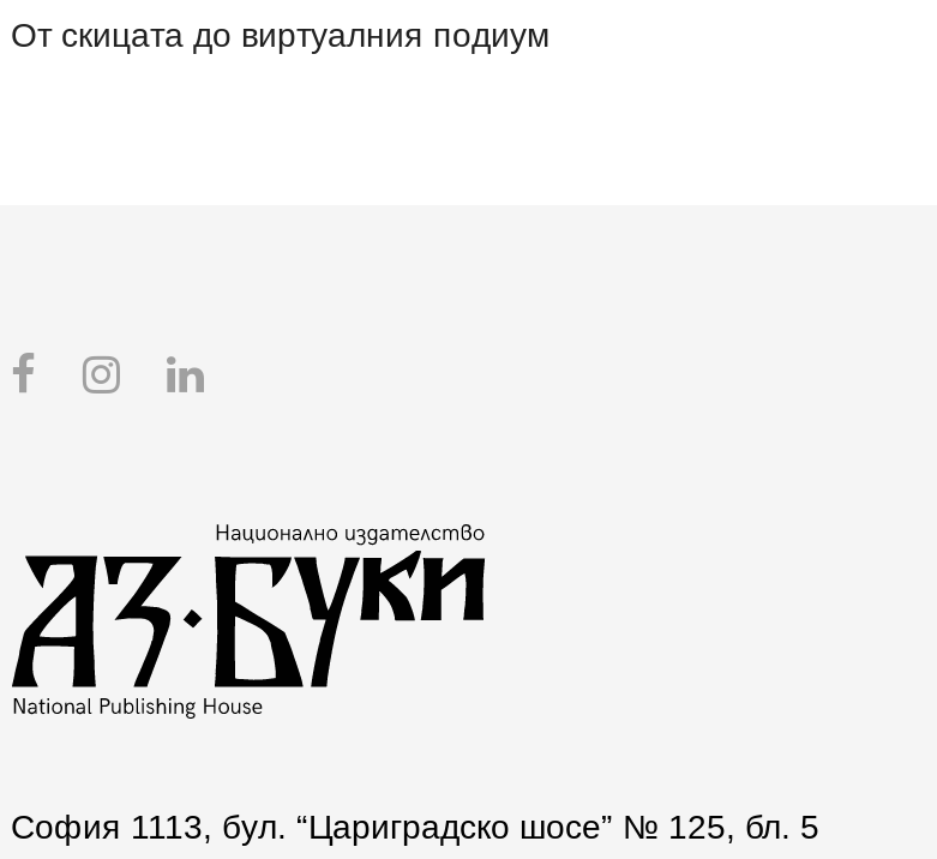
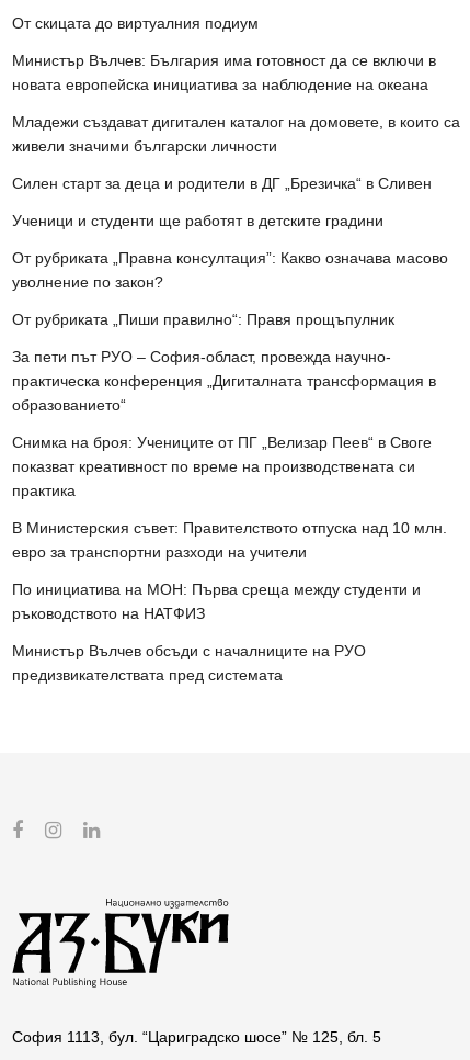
none -> [12,52,460,684] Министър Вълчев: България има готовност да се включи в | новата европейска инициатива за наблюдение на океана | Младежи създават дигитален каталог на домовете, в които са | живели значими български личности | Силен старт за деца и родители в ДГ „Брезичка“ в Сливен | Ученици и студенти ще работят в детските градини | От рубриката „Правна консултация”: Какво означава масово | уволнение по закон? | От рубриката „Пиши правилно“: Правя прощъпулник | За пети път РУО – София-област, провежда научно- | практическа конференция „Дигиталната трансформация в | образованието“ | Снимка на броя: Учениците от ПГ „Велизар Пеев“ в Своге | показват креативност по време на производствената си | практика | В Министерския съвет: Правителството отпуска над 10 млн. | евро за транспортни разходи на учители | По инициатива на МОН: Първа среща между студенти и | ръководството на НАТФИЗ | Министър Вълчев обсъди с началниците на РУО | предизвикателствата пред системата

